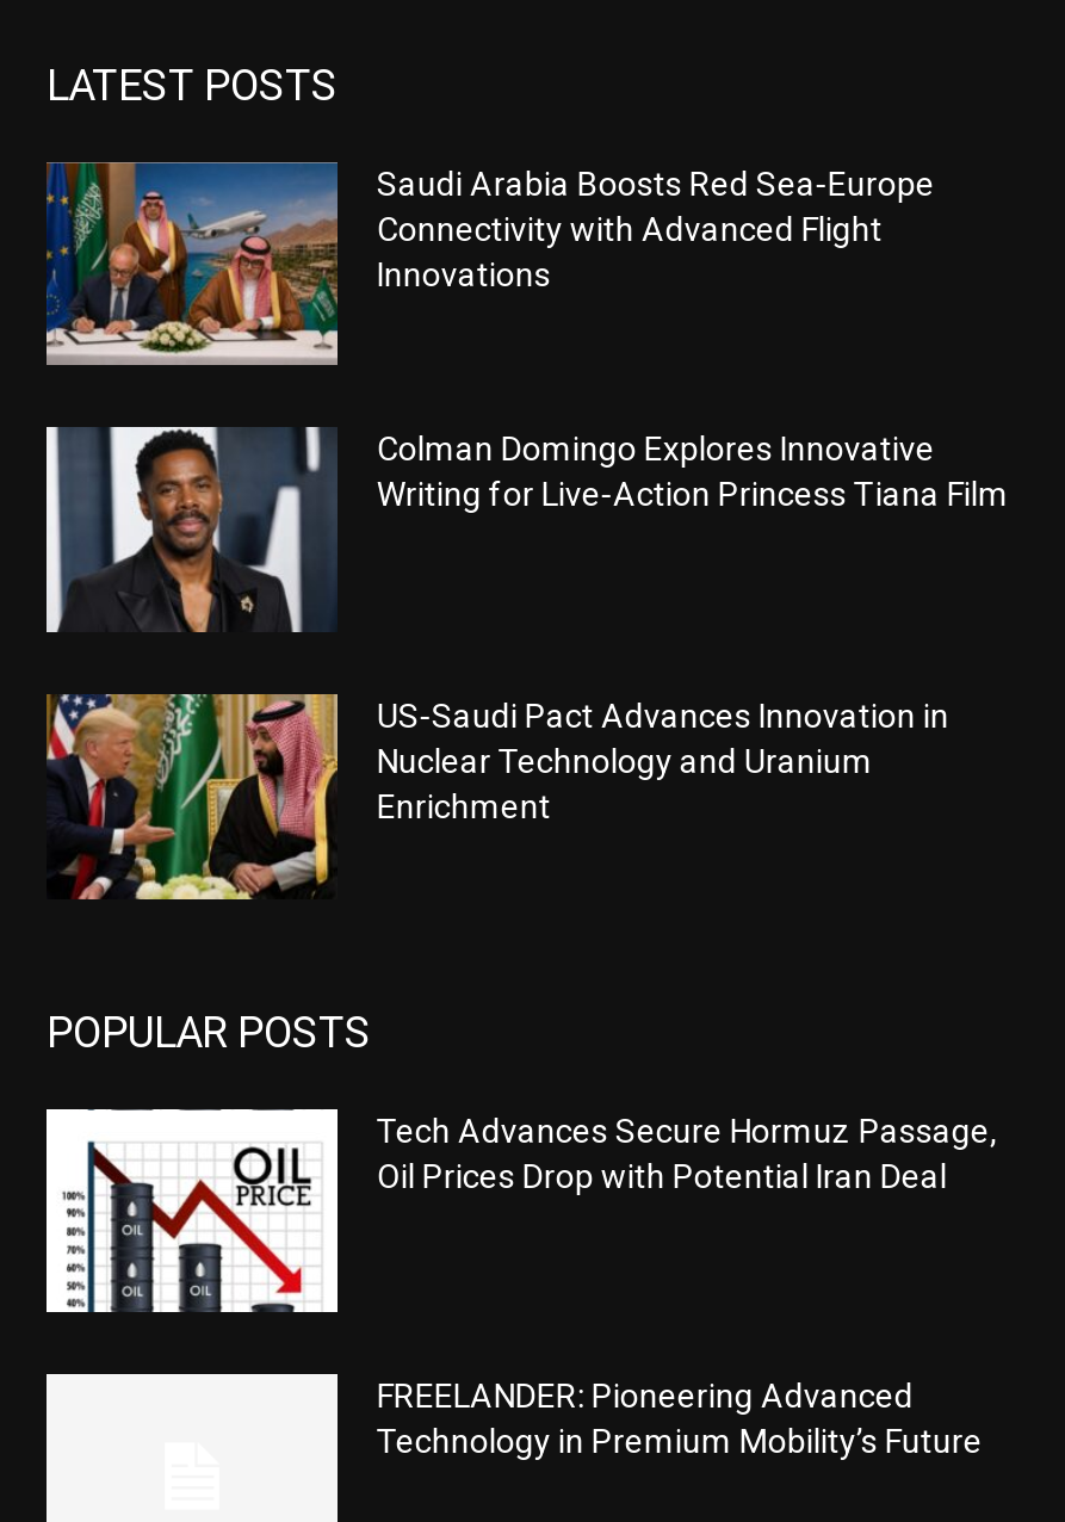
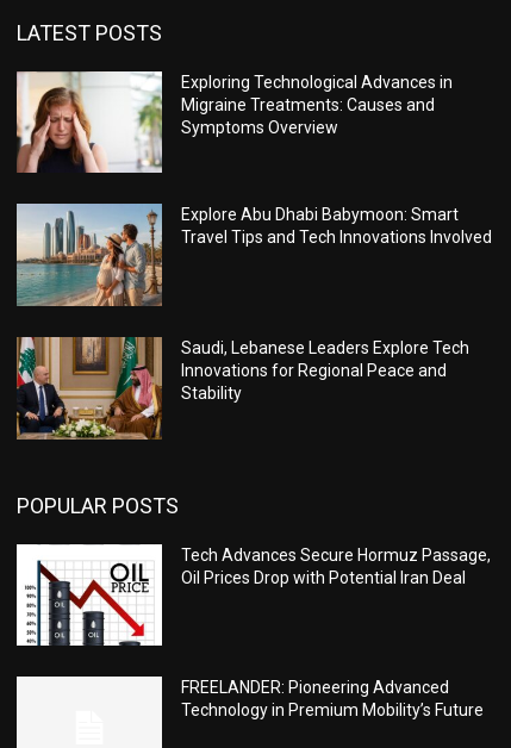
[47,162,935,367] [image] | Saudi Arabia Boosts Red Sea-Europe | Connectivity with Advanced Flight | Innovations -> [15,70,453,173] [image] | Exploring Technological Advances in | Migraine Treatments: Causes and | Symptoms Overview
[44,427,1009,632] [image] | Colman Domingo Explores Innovative | Writing for Live-Action Princess Tiana Film -> [15,202,492,307] [image] | Explore Abu Dhabi Babymoon: Smart | Travel Tips and Tech Innovations Involved
[47,692,949,899] [image] | US-Saudi Pact Advances Innovation in | Nuclear Technology and Uranium | Enrichment -> [15,336,470,441] [image] | Saudi, Lebanese Leaders Explore Tech | Innovations for Regional Peace and | Stability

